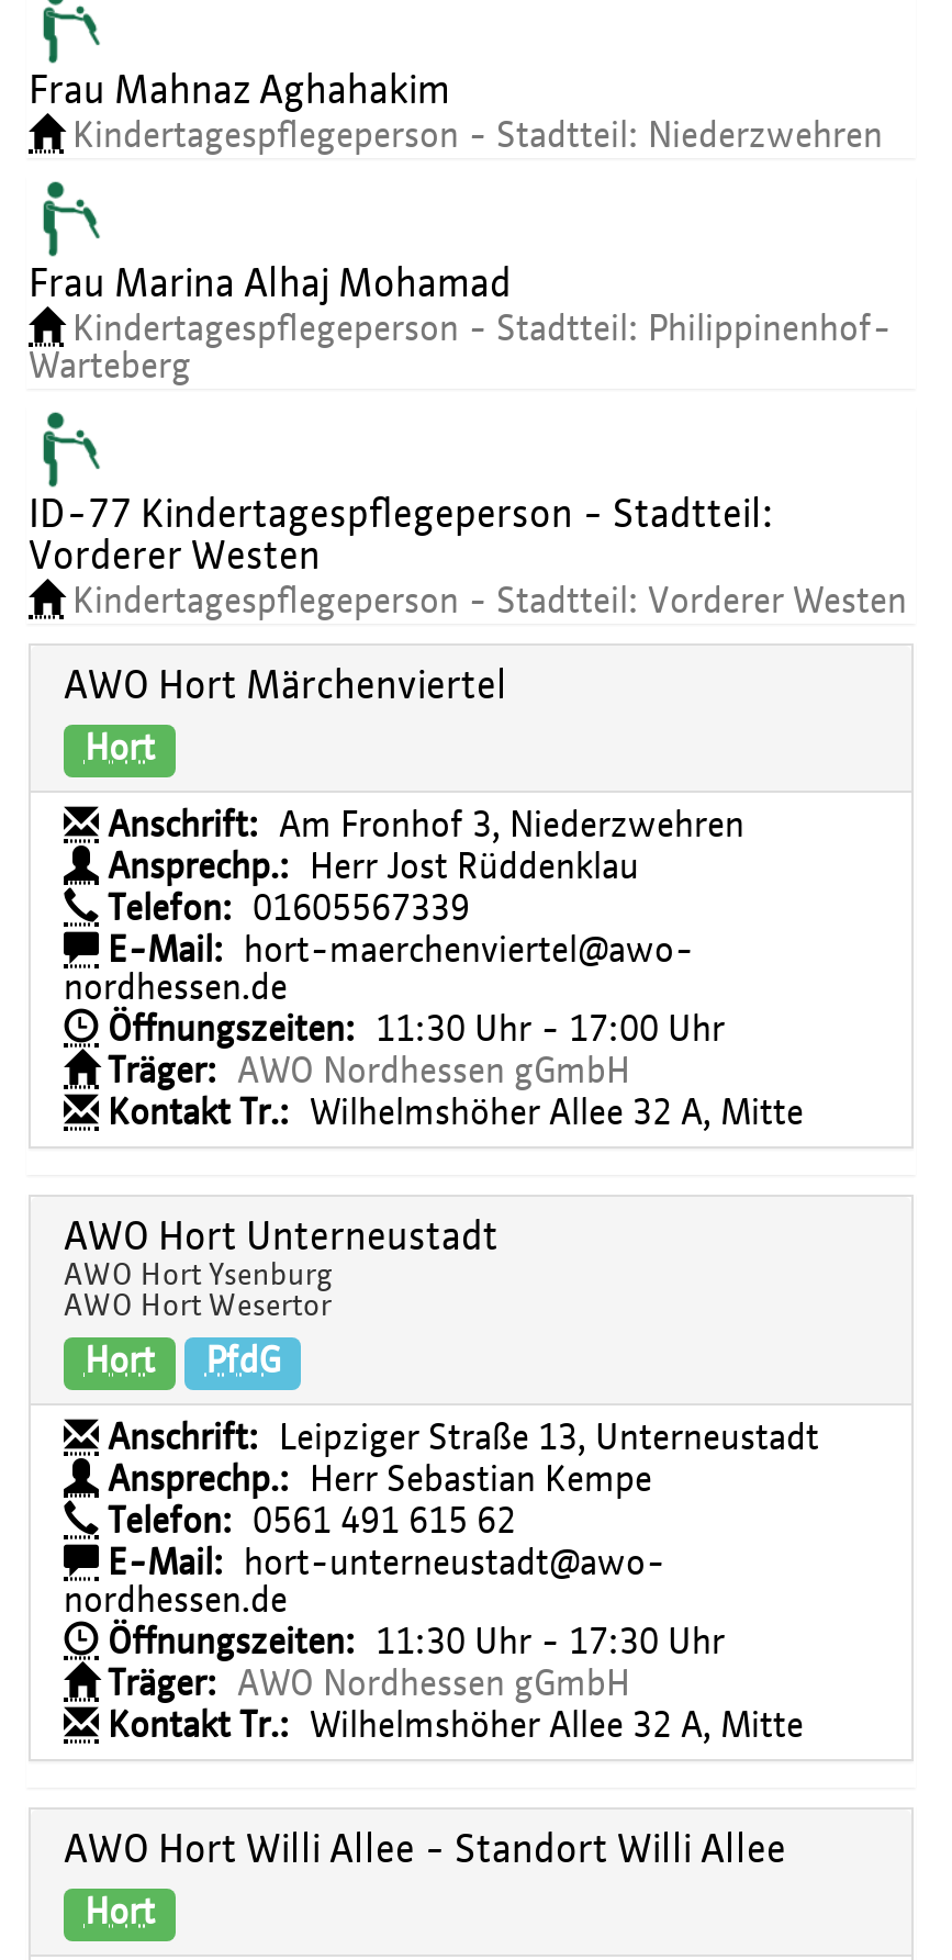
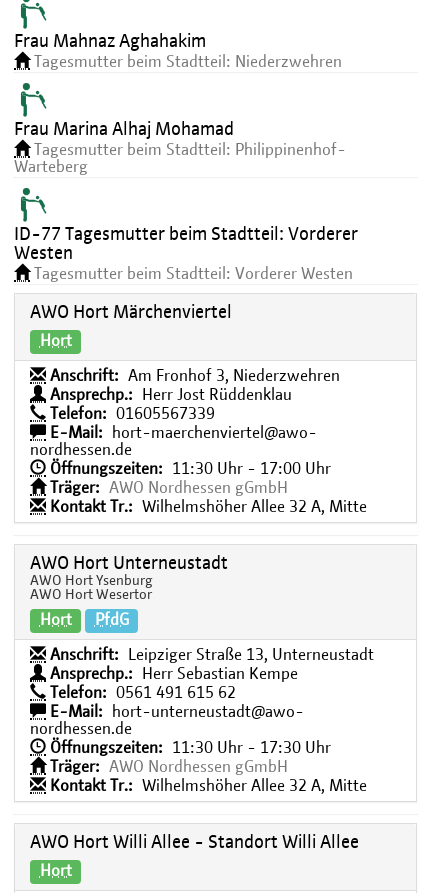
[72,119,883,154] Kindertagespflegeperson - Stadtteil: Niederzwehren -> [34,54,342,70] Tagesmutter beim Stadtteil: Niederzwehren
[72,313,892,348] Kindertagespflegeperson - Stadtteil: Philippinenhof- -> [34,142,346,158] Tagesmutter beim Stadtteil: Philippinenhof-
[29,497,907,620] ID-77 Kindertagespflegeperson - Stadtteil: | Vorderer Westen | Kindertagespflegeperson - Stadtteil: Vorderer Westen -> [14,226,358,282] ID-77 Tagesmutter beim Stadtteil: Vorderer | Westen | Tagesmutter beim Stadtteil: Vorderer Westen

